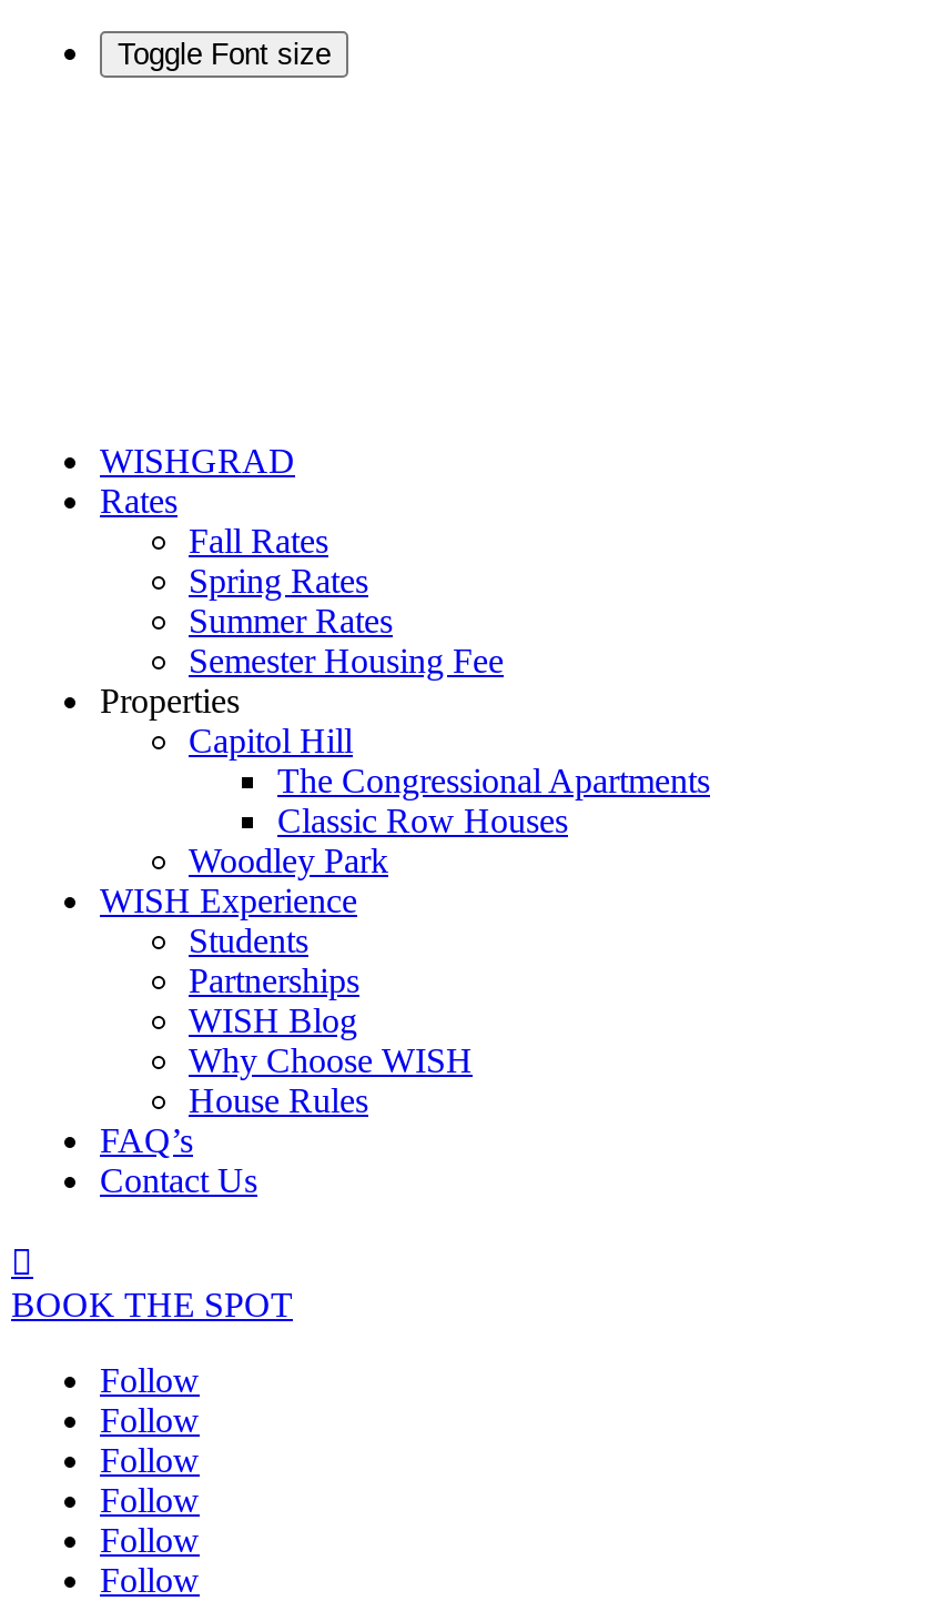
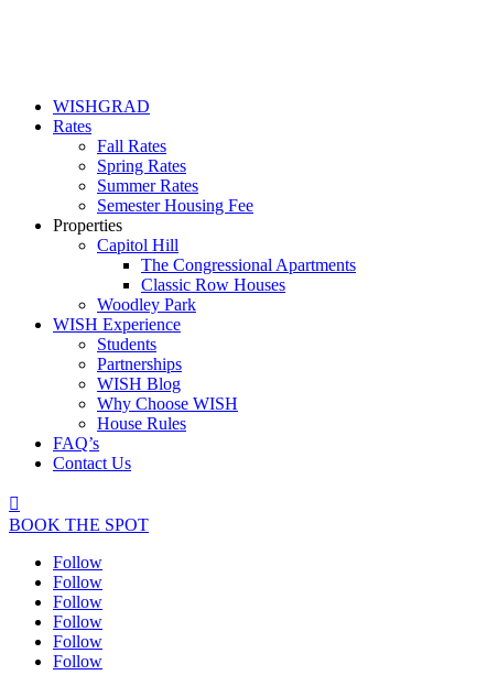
[118,38,331,71] Toggle Font size -> none

